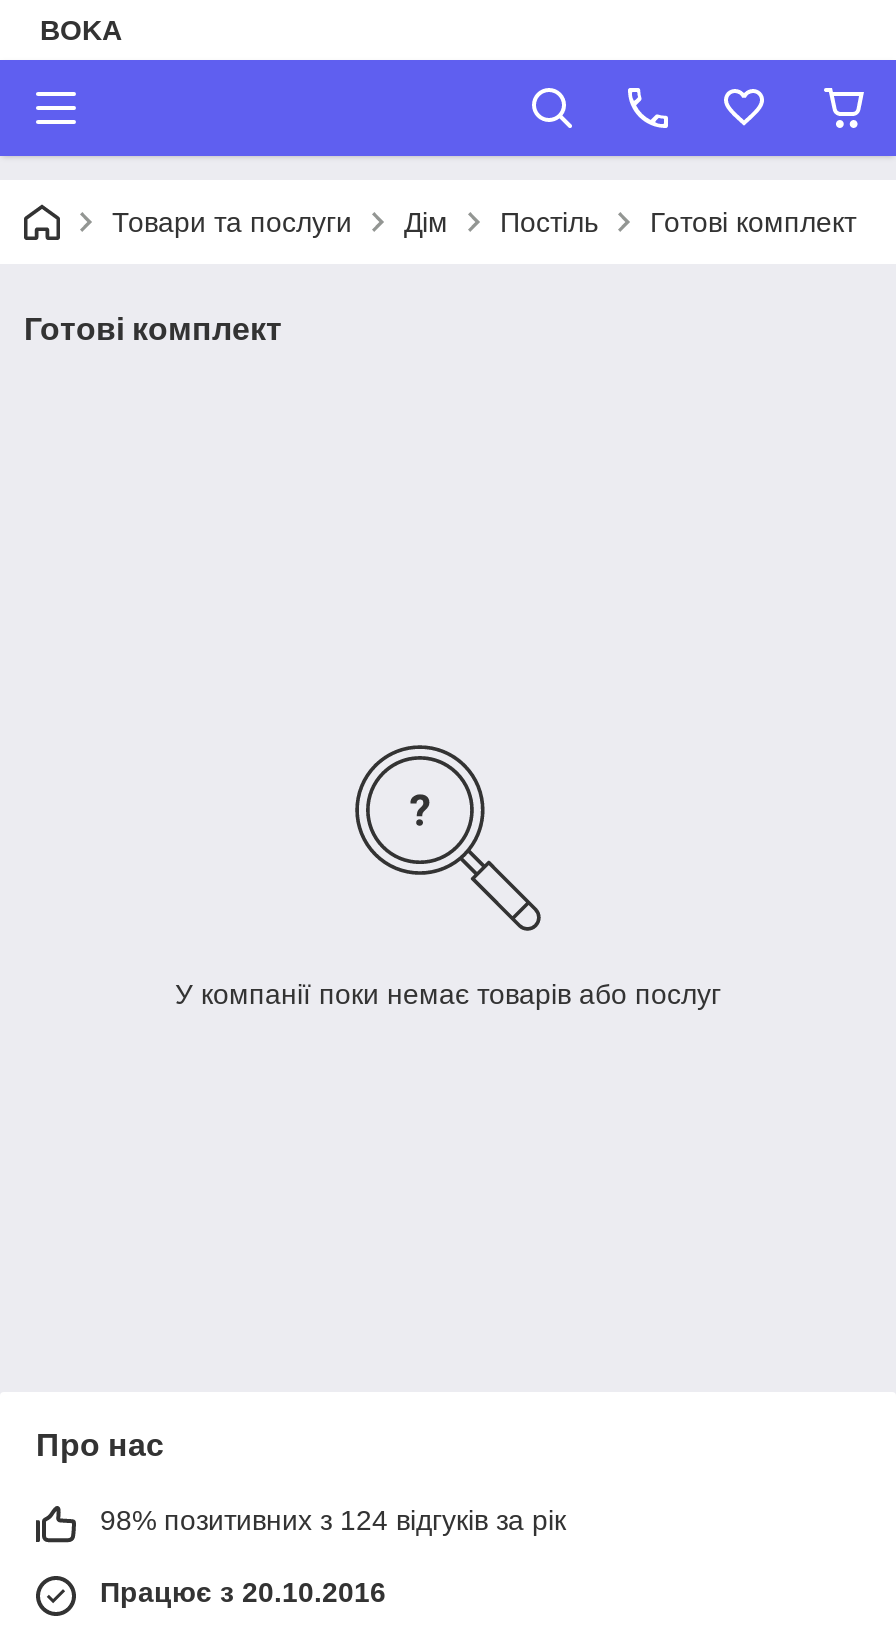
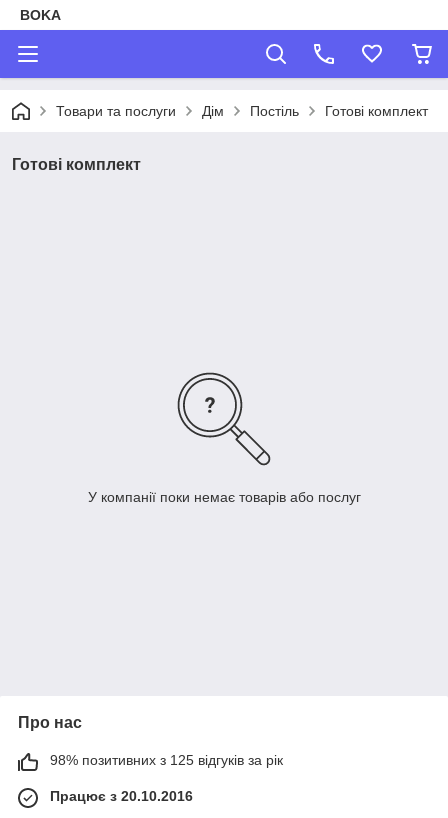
[100,1505,566,1537] 98% позитивних з 124 відгуків за рік -> [50,752,283,768] 98% позитивних з 125 відгуків за рік

